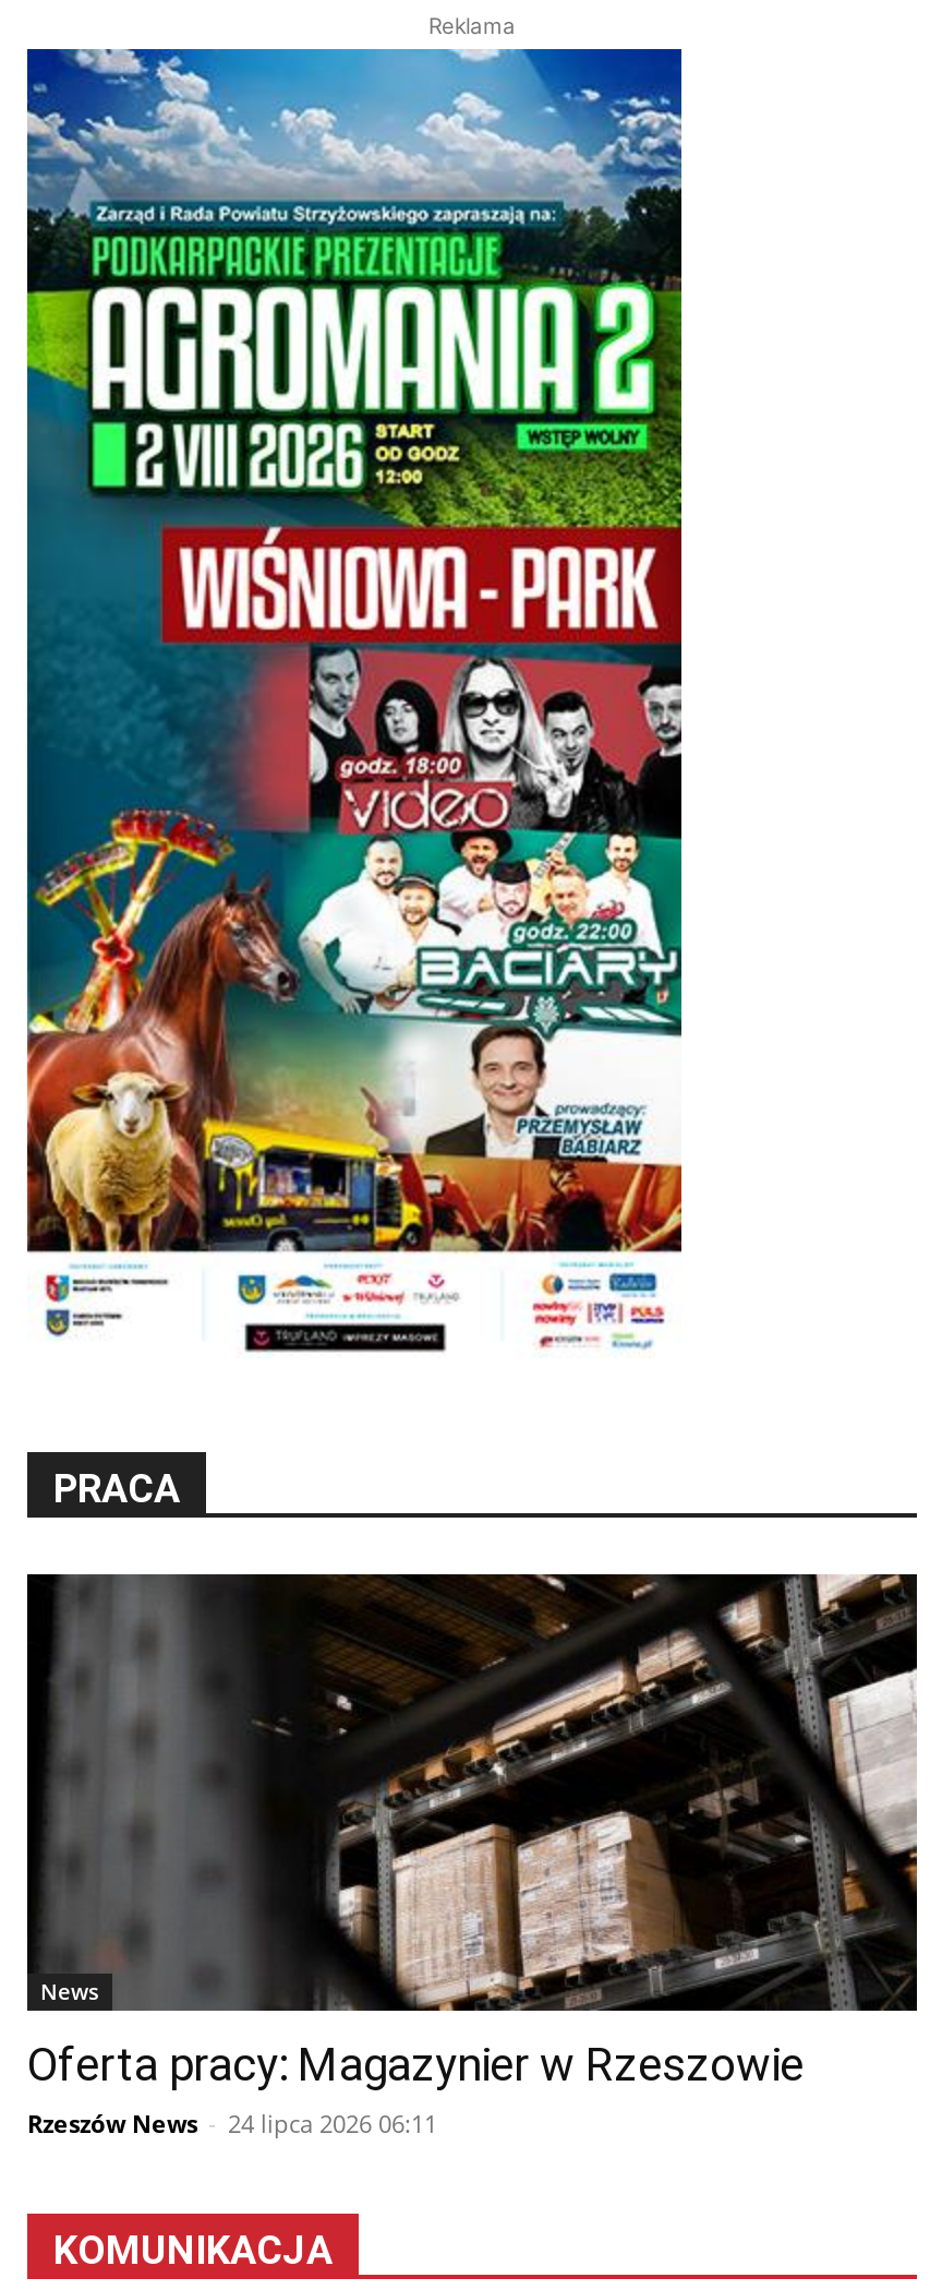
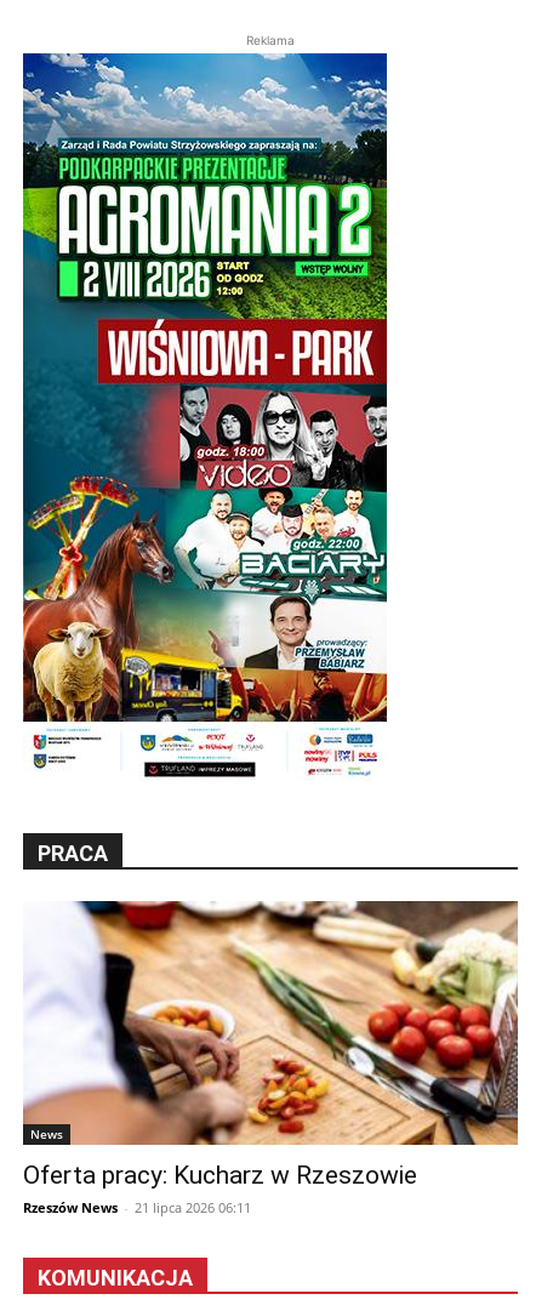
[25,1571,919,2091] [image] | Oferta pracy: Magazynier w Rzeszowie -> [22,900,519,1190] [image] | Oferta pracy: Kucharz w Rzeszowie
[27,2106,437,2139] Rzeszów News - 24 lipca 2026 06:11 -> [23,1198,251,1216] Rzeszów News - 21 lipca 2026 06:11

